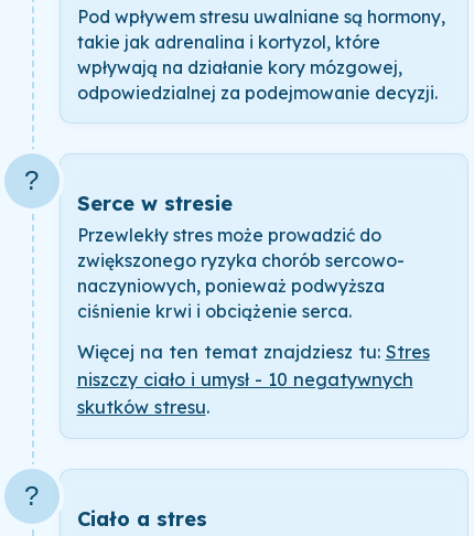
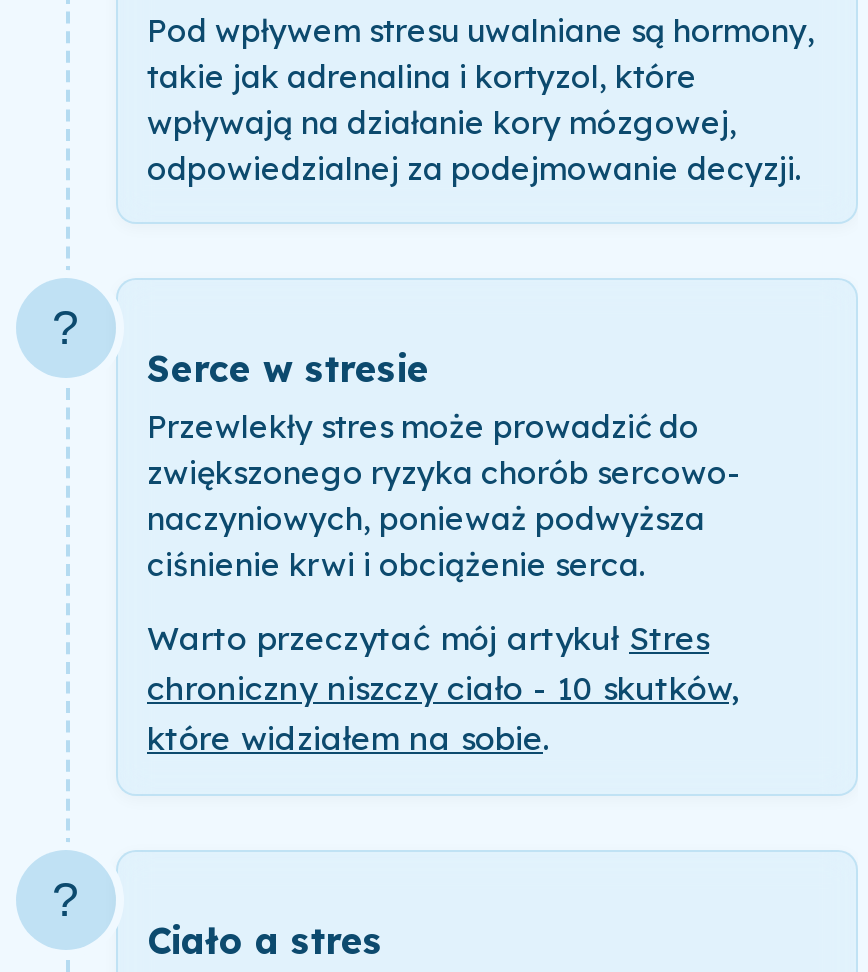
[77,341,429,418] Więcej na ten temat znajdziesz tu: Stres | niszczy ciało i umysł - 10 negatywnych | skutków stresu. -> [147,618,739,758] Warto przeczytać mój artykuł Stres | chroniczny niszczy ciało - 10 skutków, | które widziałem na sobie.

